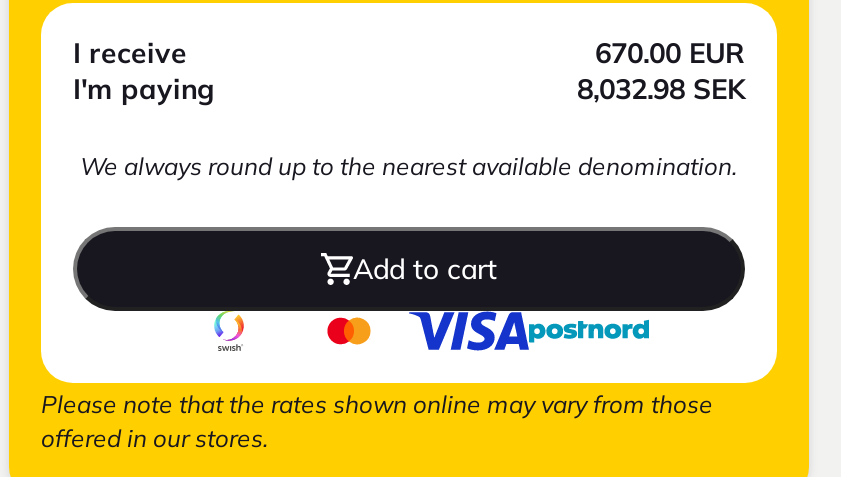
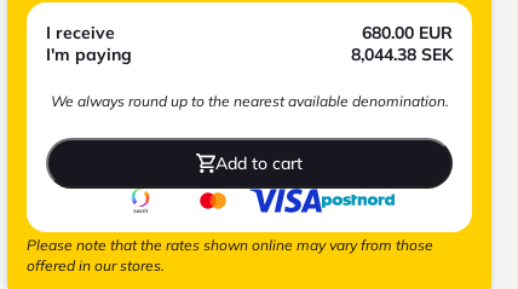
[595,34,745,70] 670.00 EUR -> [362,21,453,43] 680.00 EUR
[577,70,745,106] 8,032.98 SEK -> [351,43,453,65] 8,044.38 SEK

